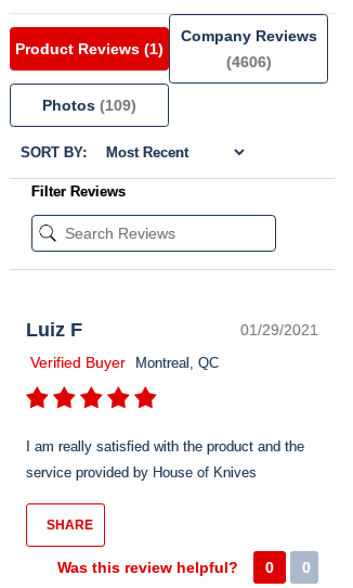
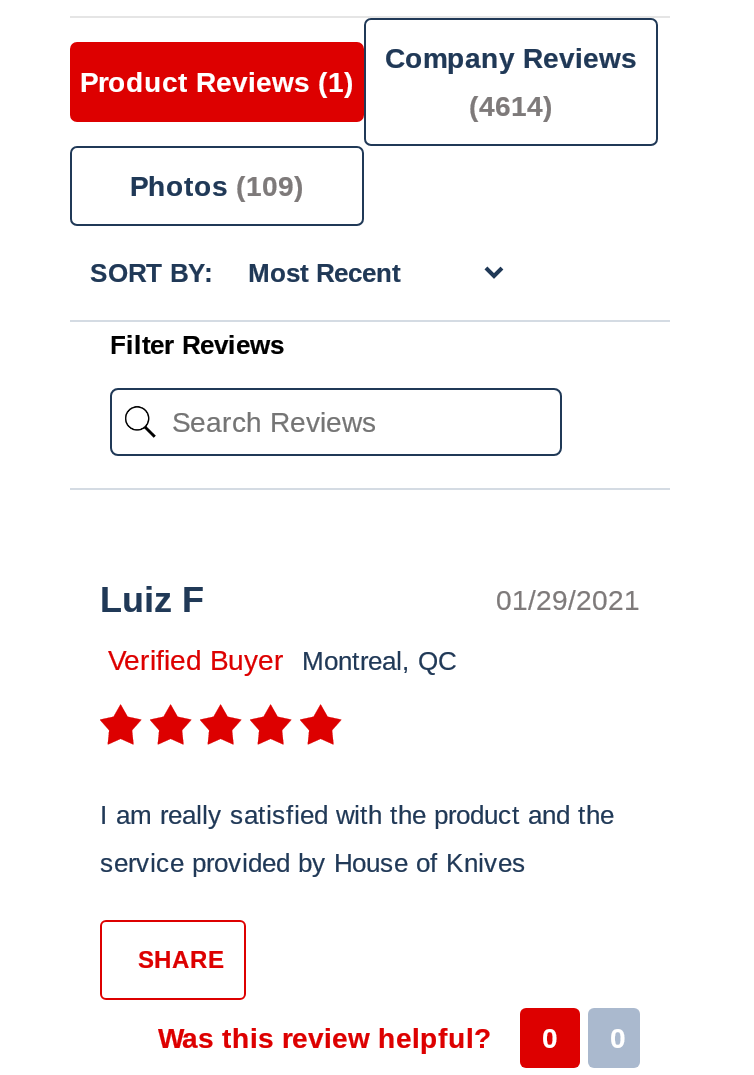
[226,54,271,71] (4606) -> [469,91,553,123] (4614)

